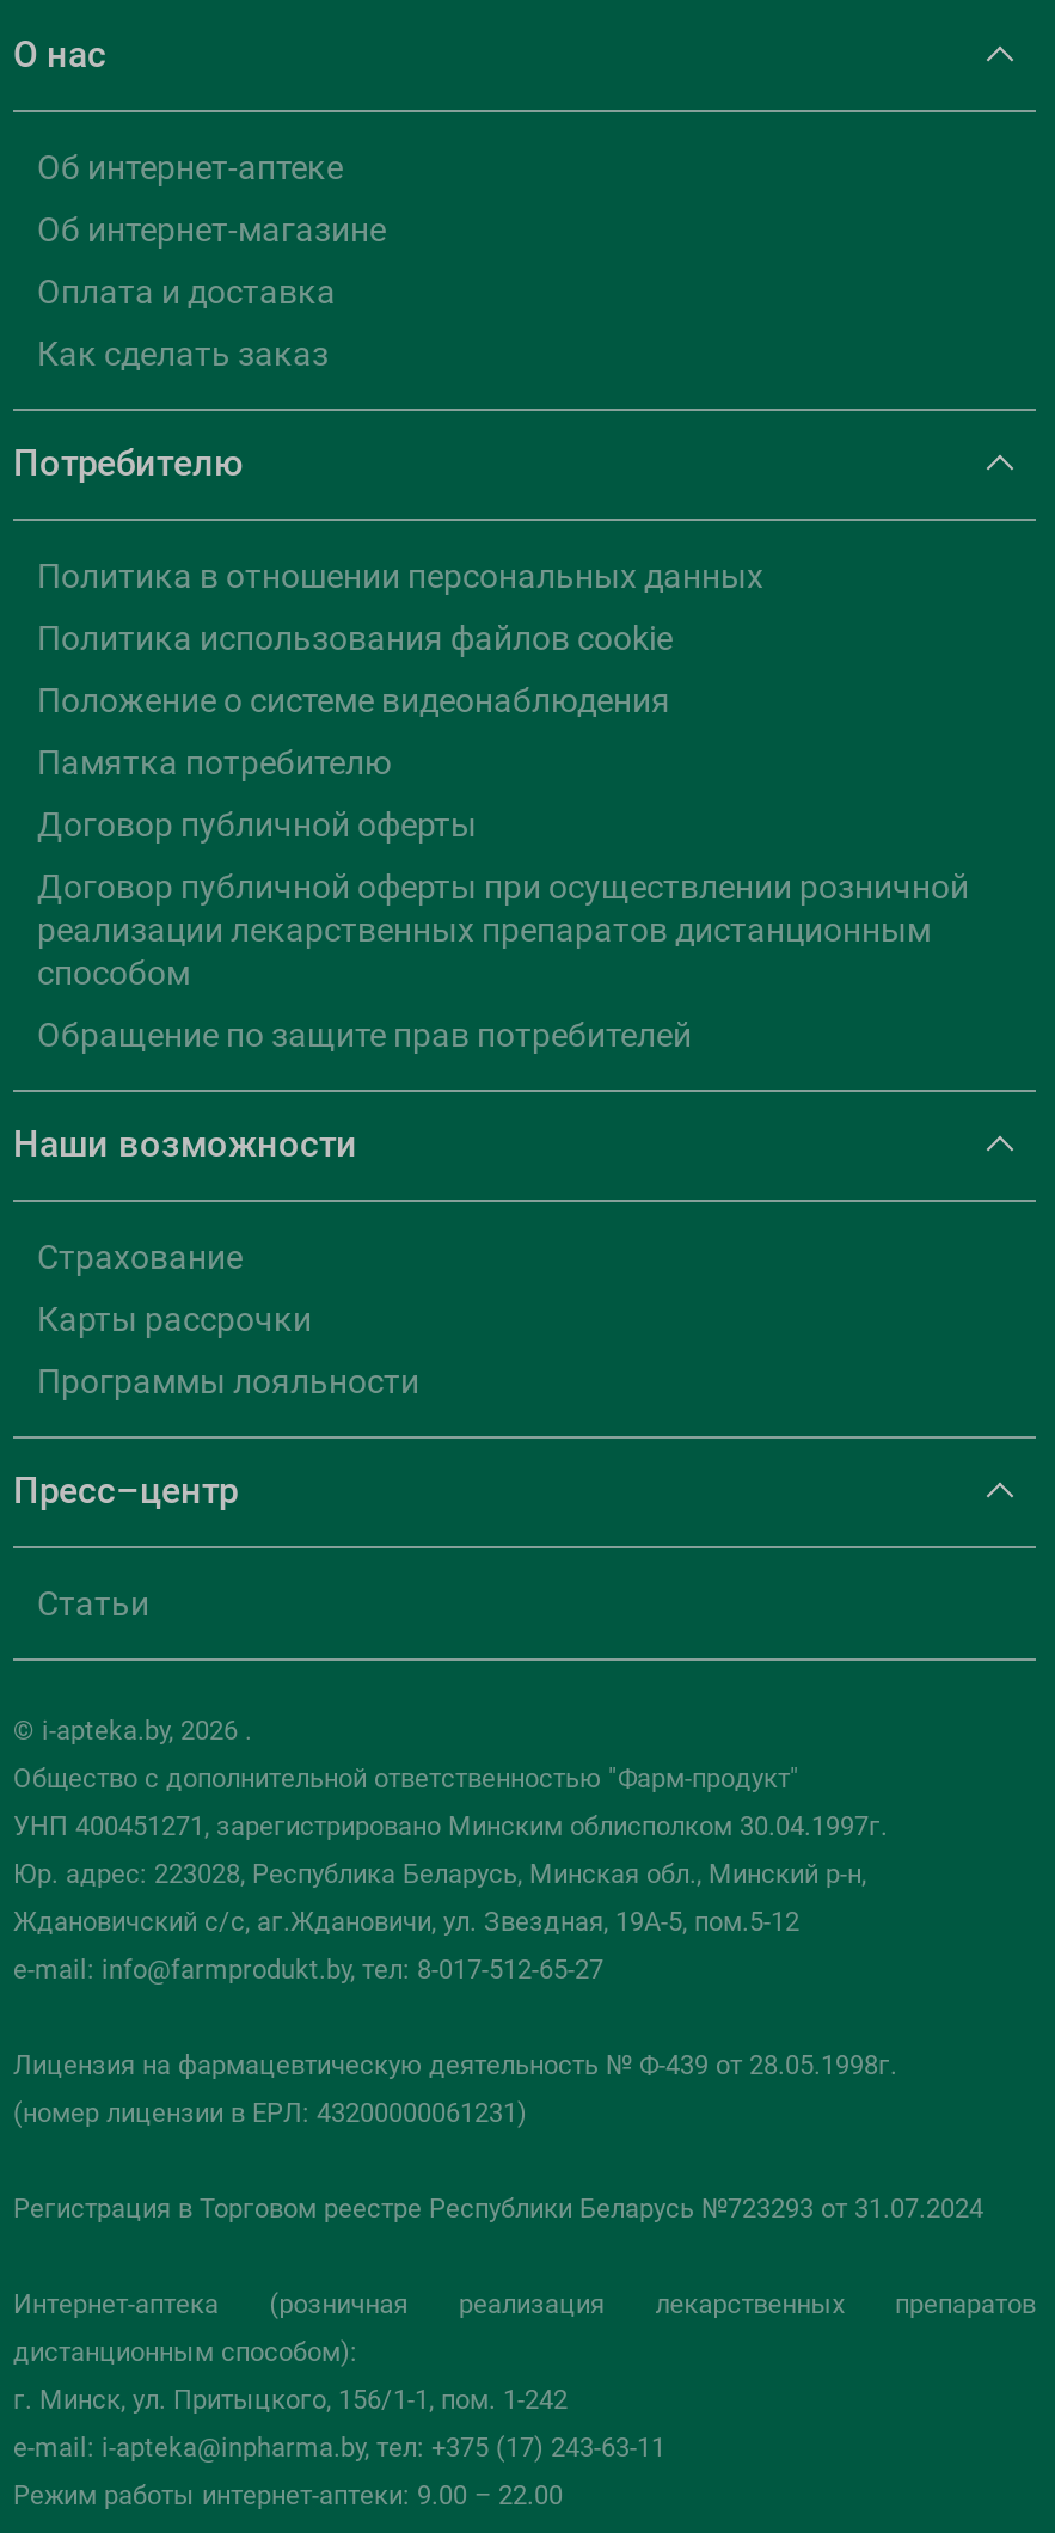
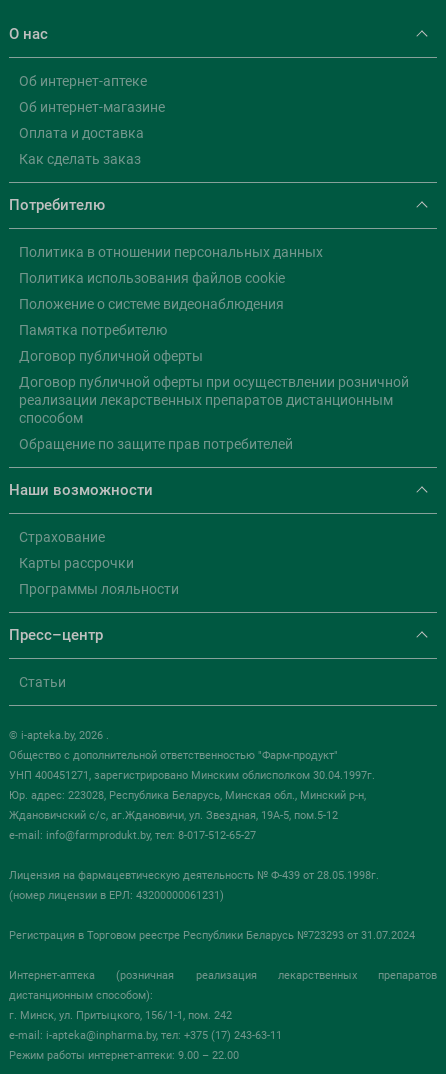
[13,2385,568,2416] г. Минск, ул. Притыцкого, 156/1-1, пом. 1-242 -> [9,1009,232,1022] г. Минск, ул. Притыцкого, 156/1-1, пом. 242

